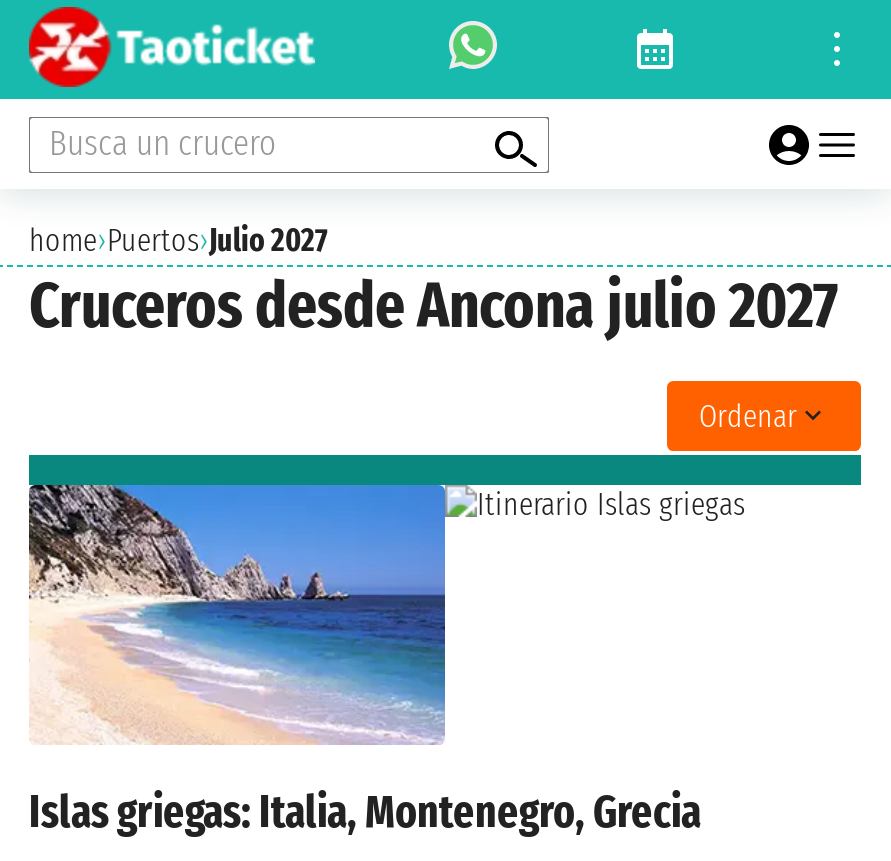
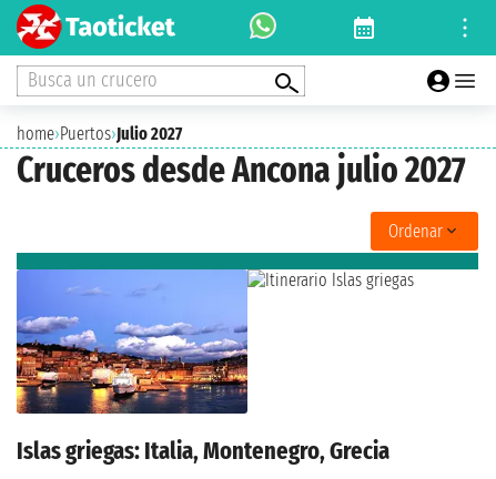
[27,483,447,745] [image] -> [16,268,249,415] [image]

